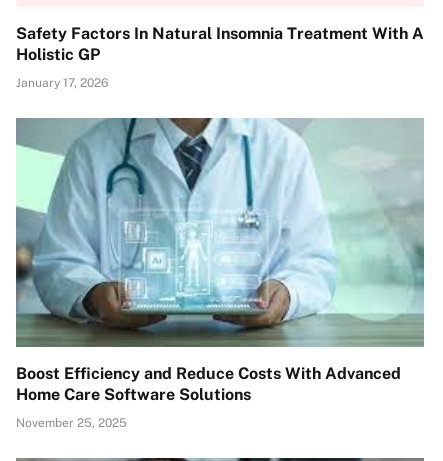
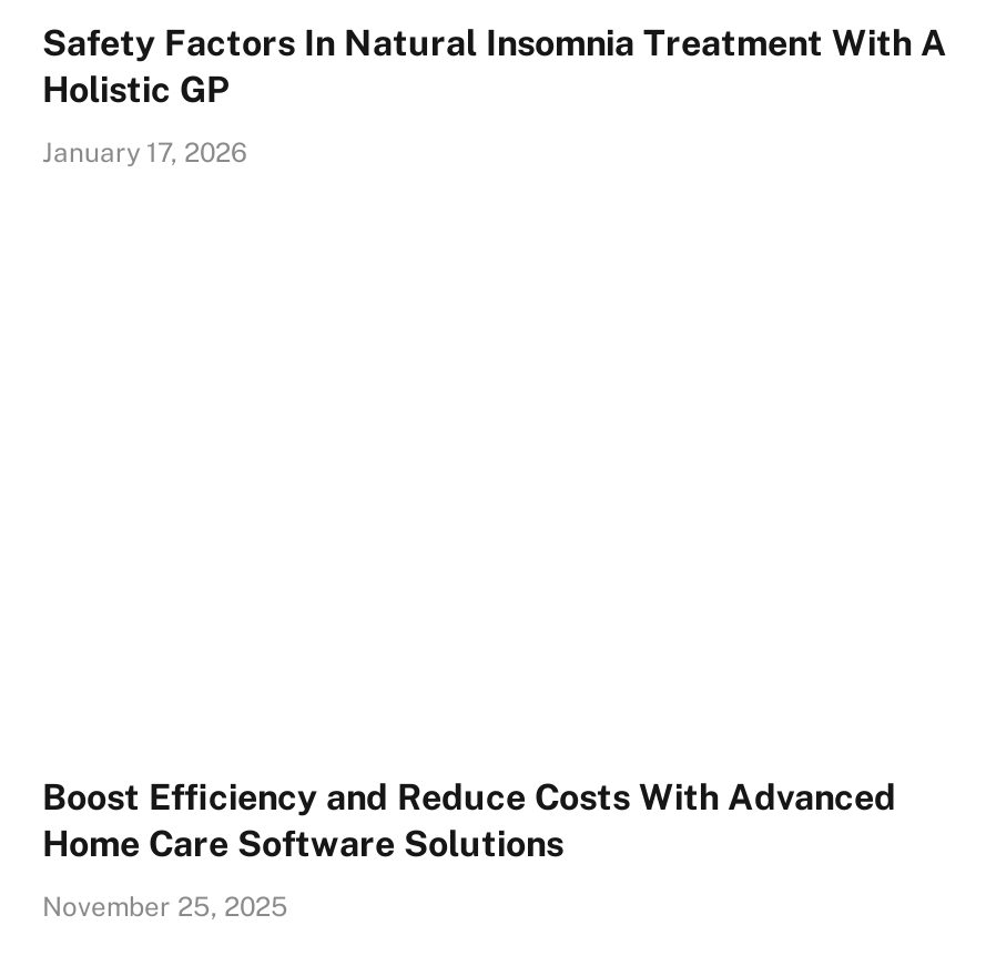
[15,117,425,348] [image] -> none

